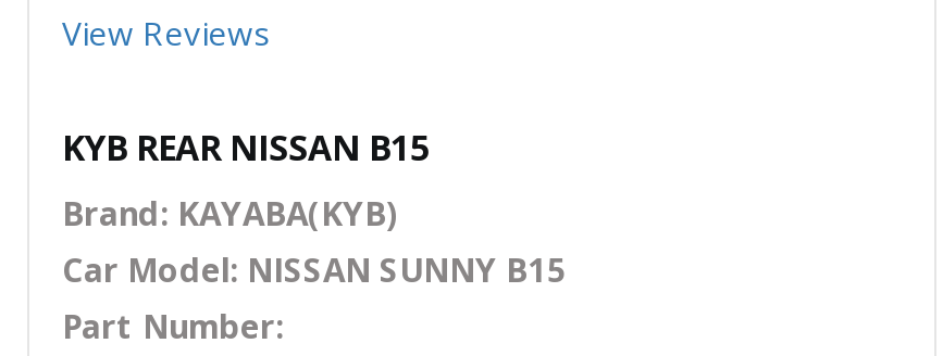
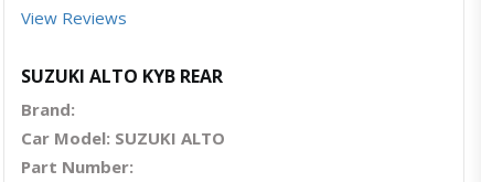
[62,124,567,291] KYB REAR NISSAN B15 | Brand: KAYABA(KYB) | Car Model: NISSAN SUNNY B15 -> [21,64,225,149] SUZUKI ALTO KYB REAR | Brand: | Car Model: SUZUKI ALTO

